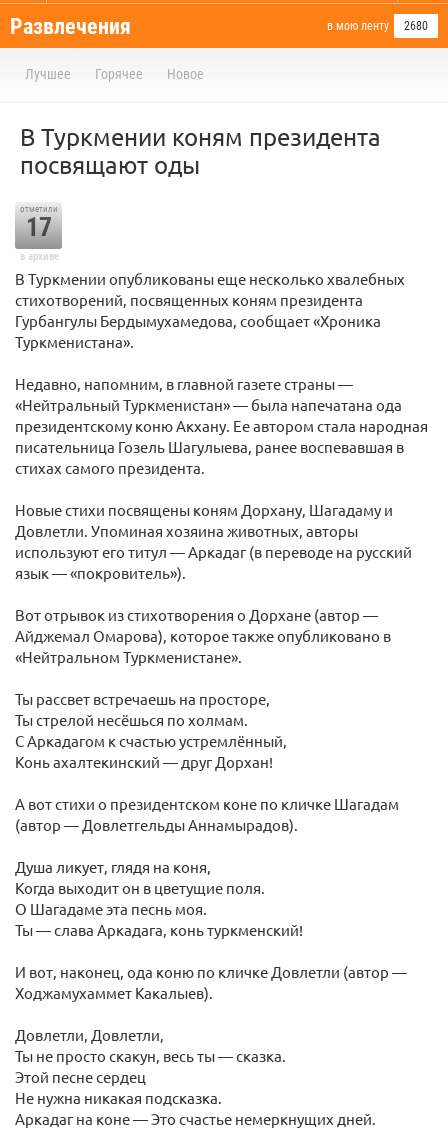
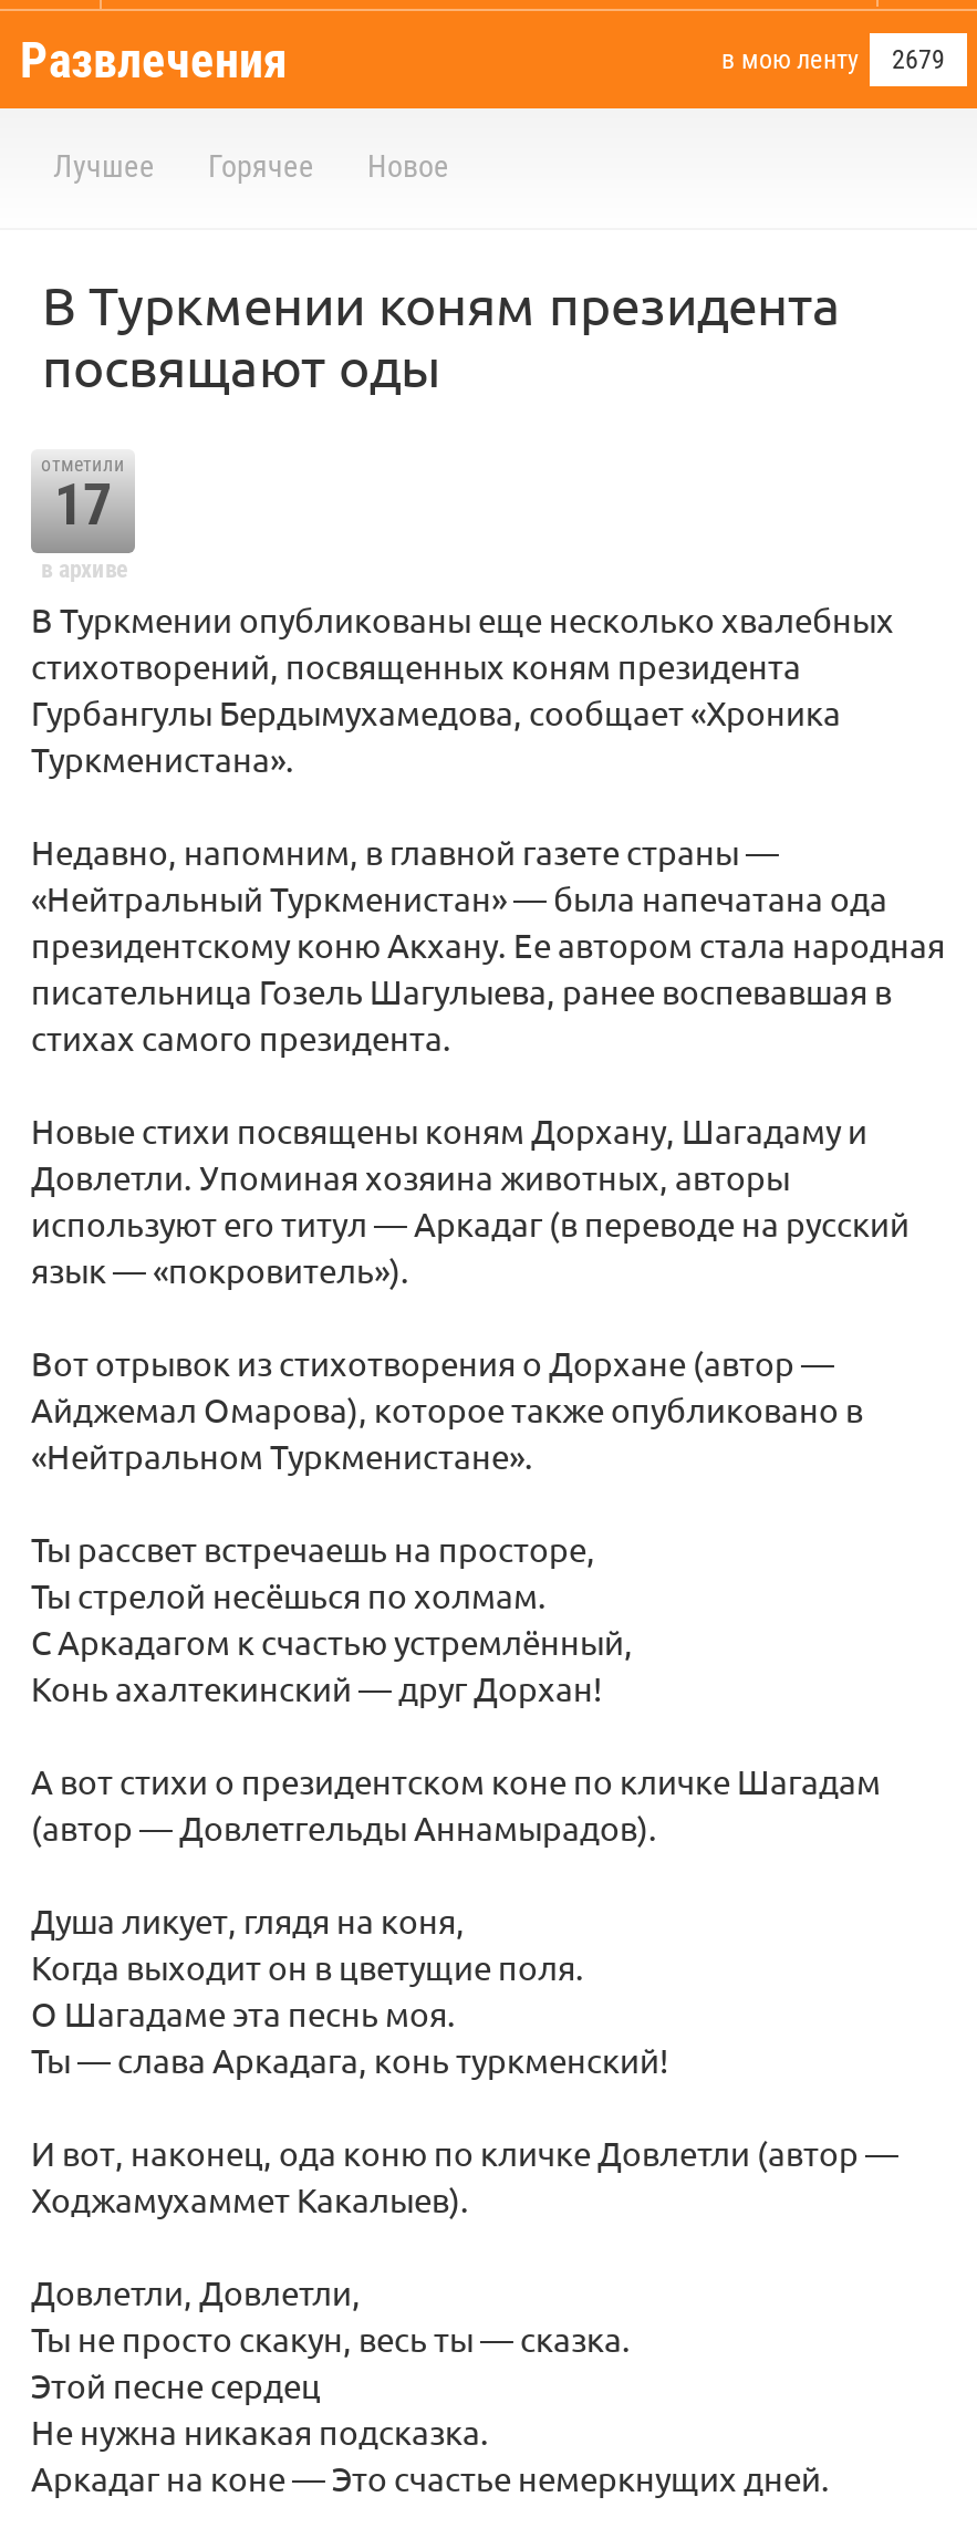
[327,19,428,33] в мою ленту 2680 -> [721,44,945,75] в мою ленту 2679

